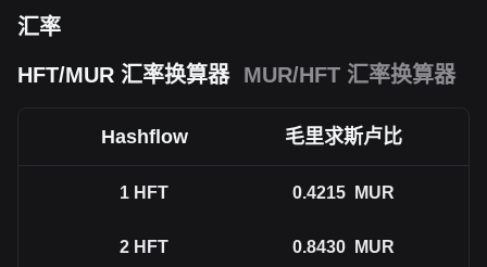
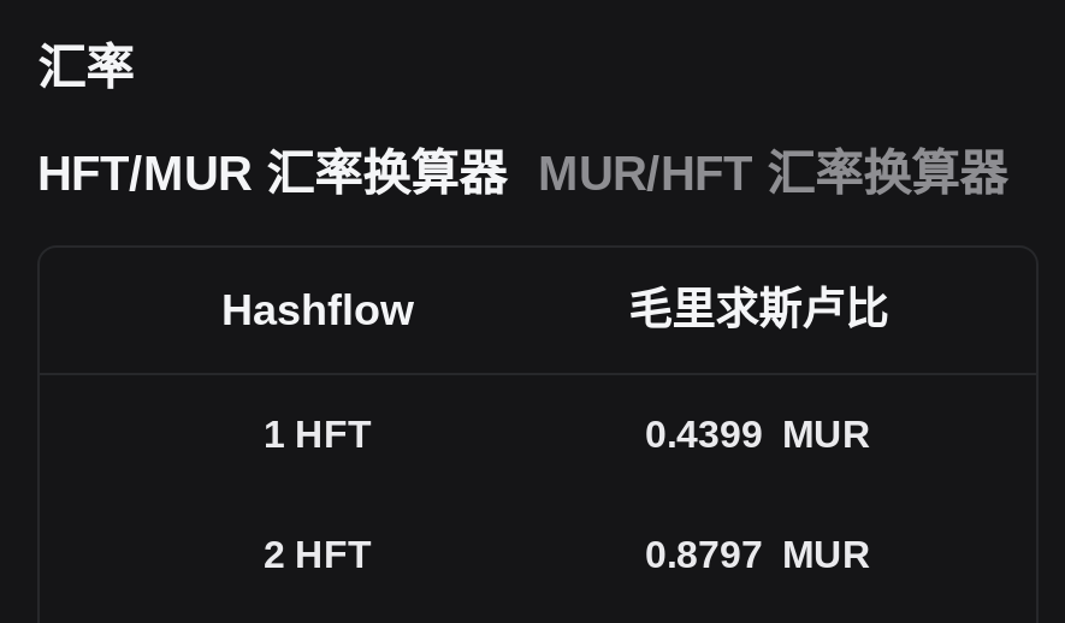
[292,183,394,202] 0.4215 MUR -> [645,414,871,455] 0.4399 MUR
[292,238,394,256] 0.8430 MUR -> [645,534,871,575] 0.8797 MUR

